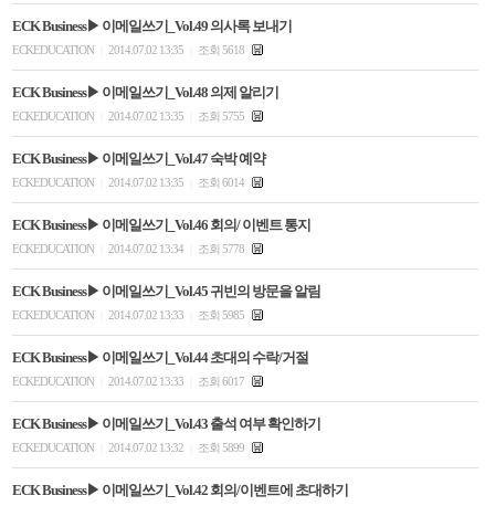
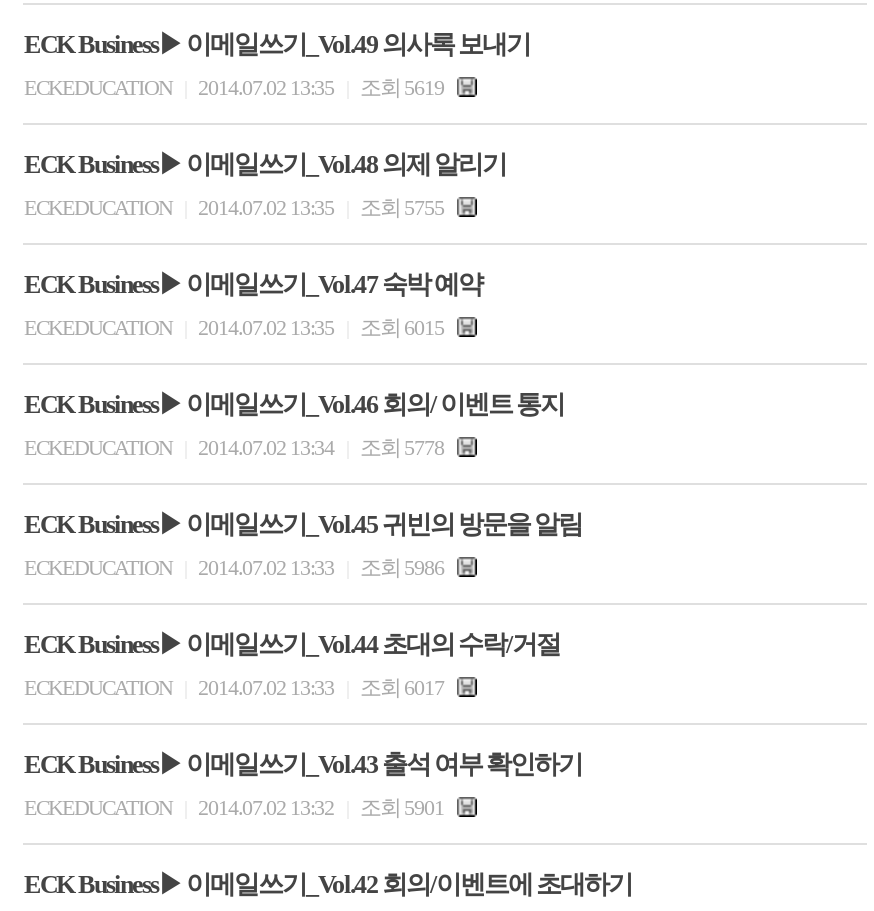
[13,43,247,57] ECKEDUCATION 2014.07.02 13:35 조회 5618 -> [24,76,448,100] ECKEDUCATION 2014.07.02 13:35 조회 5619
[13,176,247,189] ECKEDUCATION 2014.07.02 13:35 조회 6014 -> [24,316,448,340] ECKEDUCATION 2014.07.02 13:35 조회 6015
[13,309,247,322] ECKEDUCATION 2014.07.02 13:33 조회 5985 -> [24,556,448,580] ECKEDUCATION 2014.07.02 13:33 조회 5986
[13,441,247,454] ECKEDUCATION 2014.07.02 13:32 조회 5899 -> [24,796,448,820] ECKEDUCATION 2014.07.02 13:32 조회 5901

